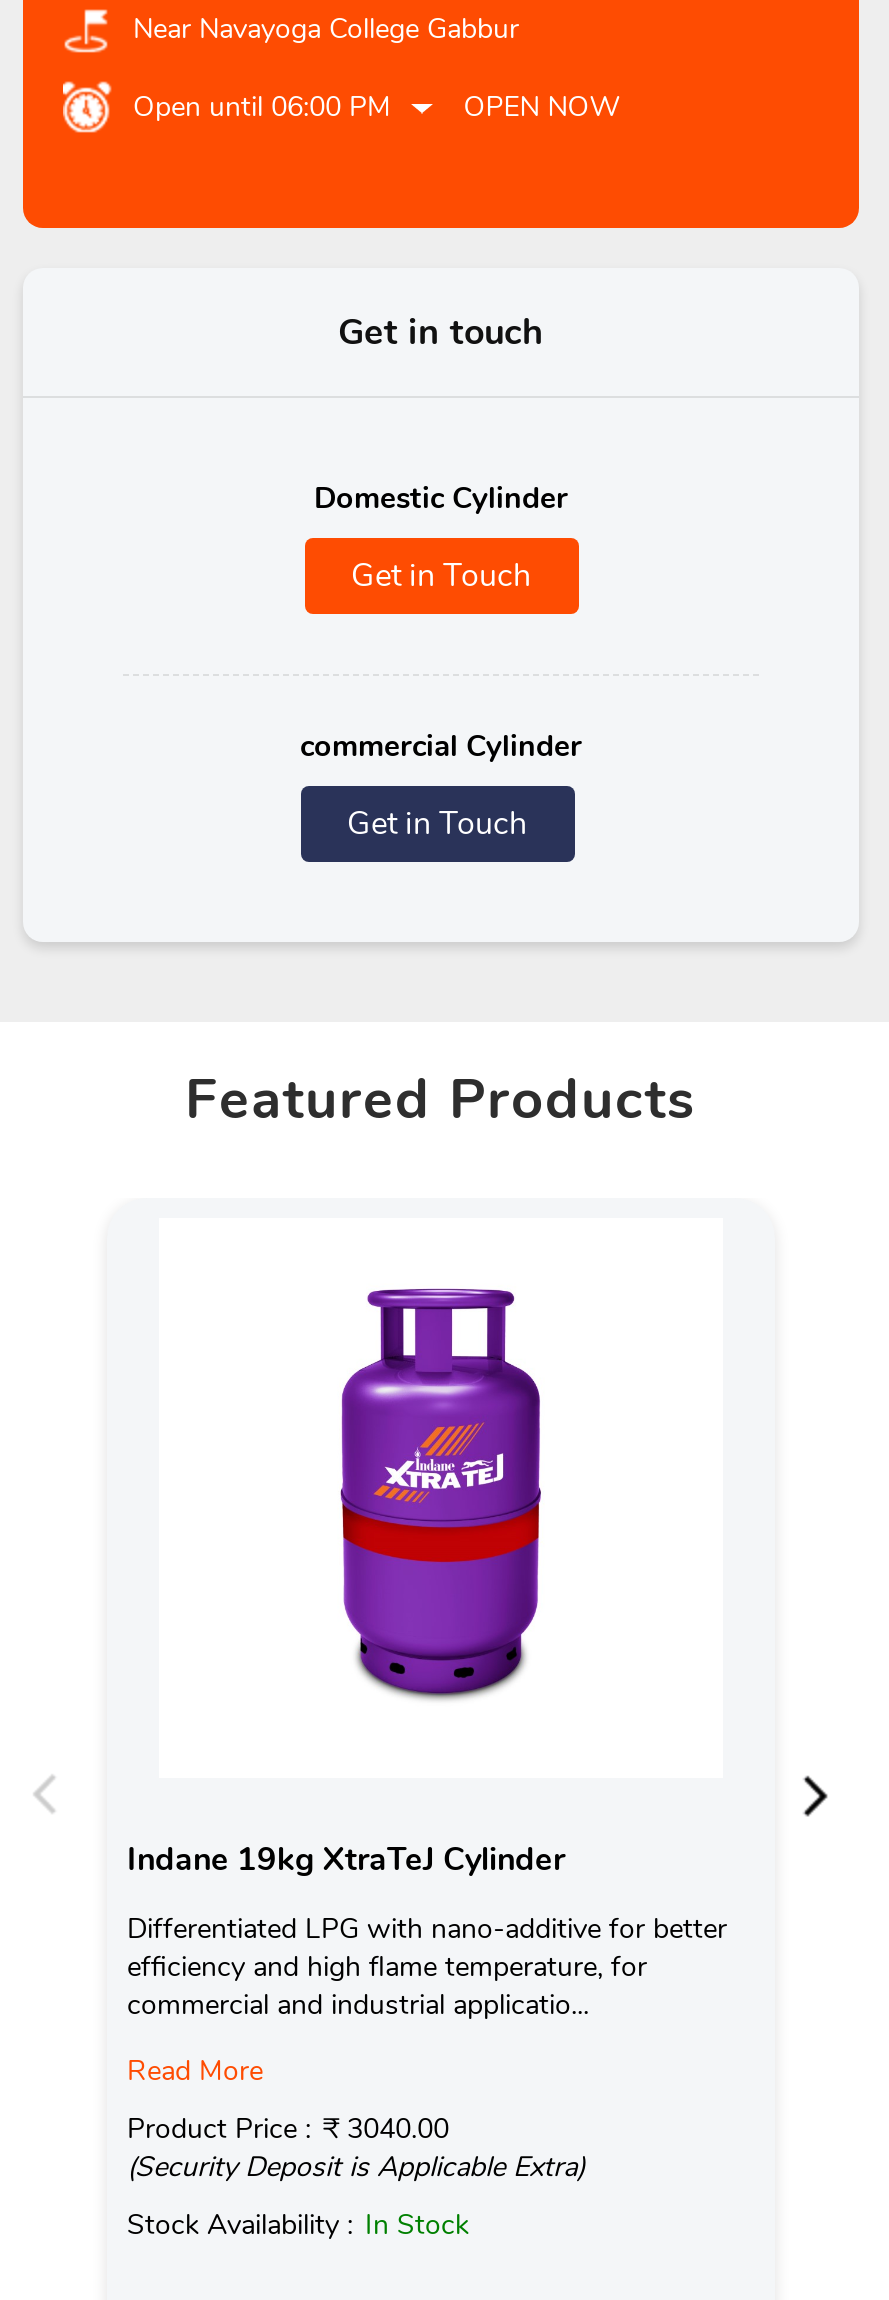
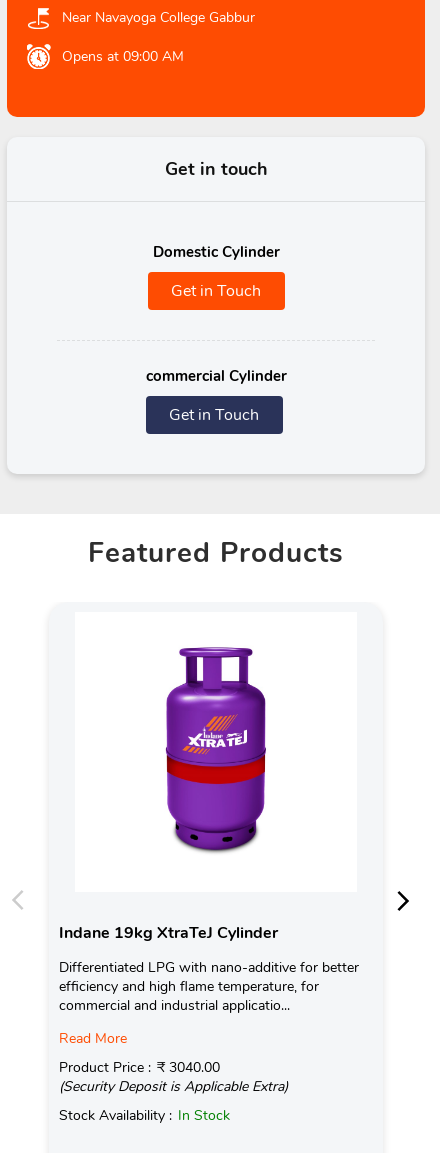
[133,88,619,126] Open until 06:00 PM | OPEN NOW -> [62,47,184,66] Opens at 09:00 AM

